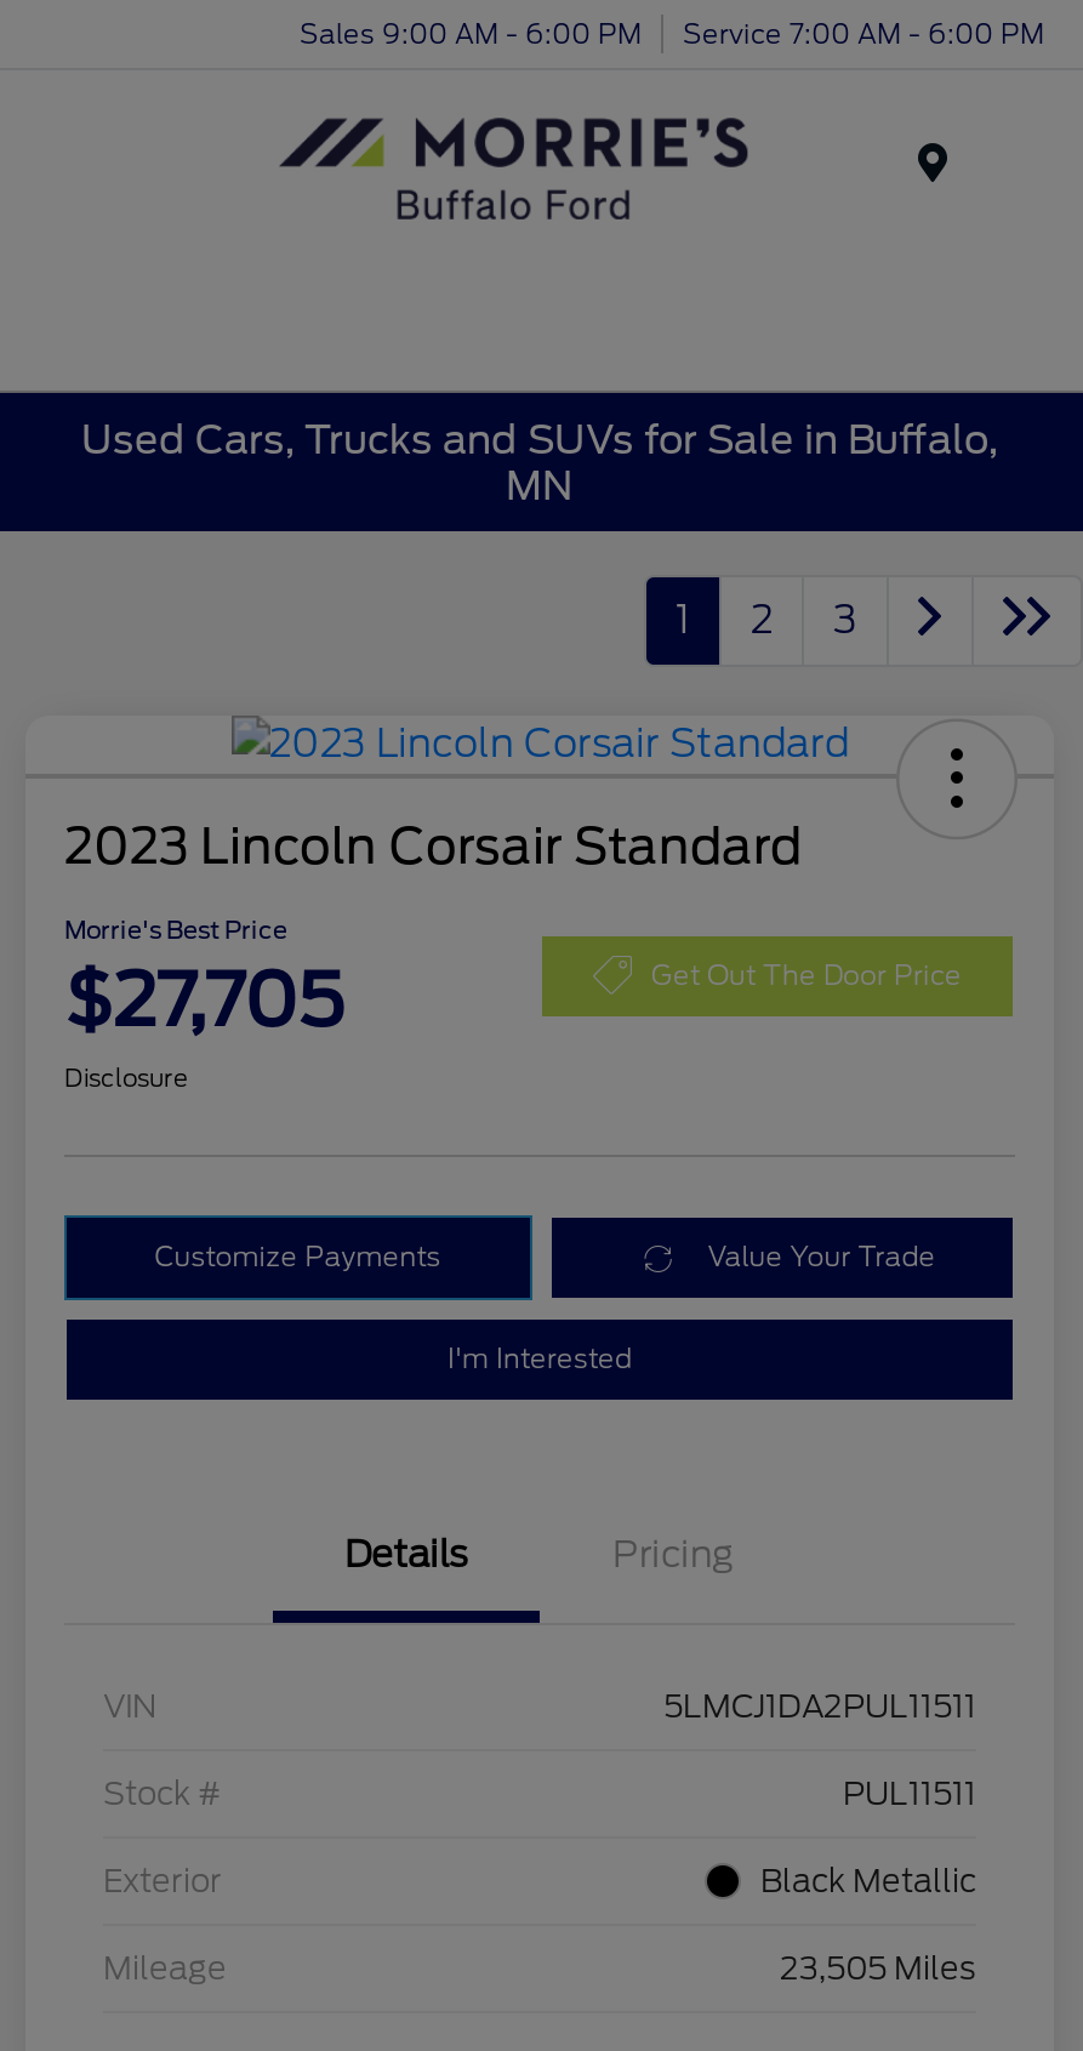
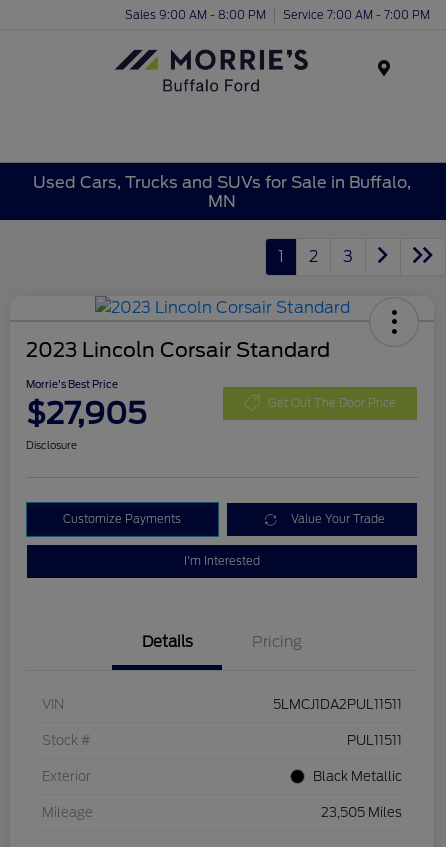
[300,16,642,50] Sales 9:00 AM - 6:00 PM -> [125,7,266,21] Sales 9:00 AM - 8:00 PM
[683,16,1044,50] Service 7:00 AM - 6:00 PM -> [283,7,430,21] Service 7:00 AM - 7:00 PM
[64,956,343,1044] $27,705 -> [26,395,146,431] $27,905

